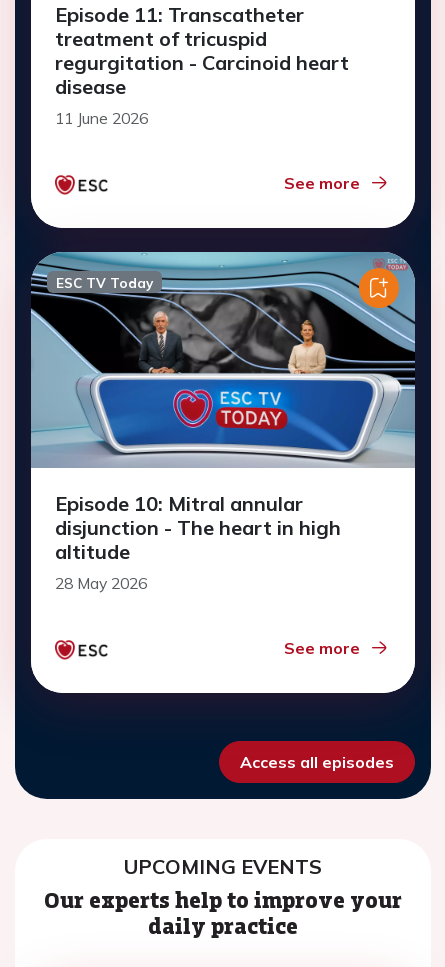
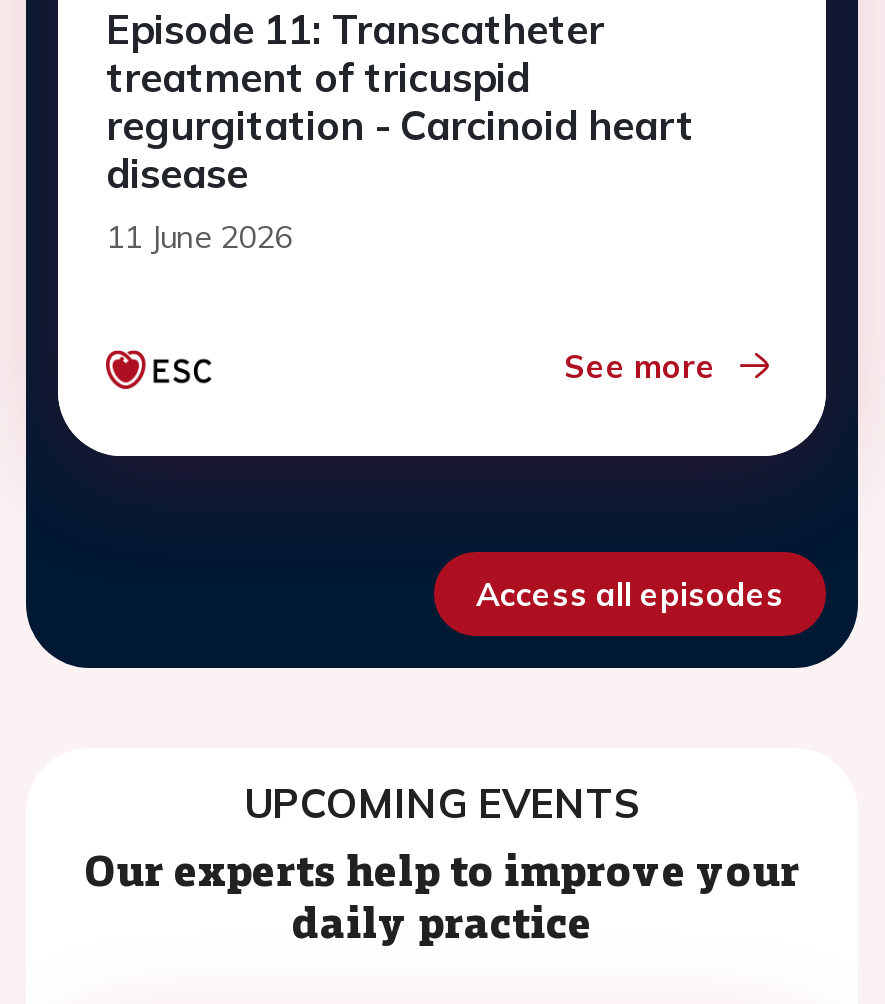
[30,251,416,469] [image] | ESC TV Today -> none
[55,491,360,658] Episode 10: Mitral annular | disjunction - The heart in high | altitude | 28 May 2026 | See more -> none

